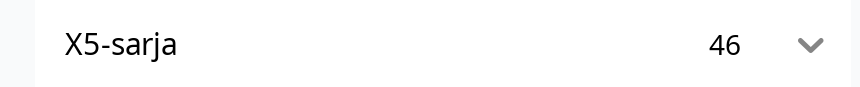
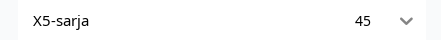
[709,25,741,63] 46 -> [355,11,371,30] 45

